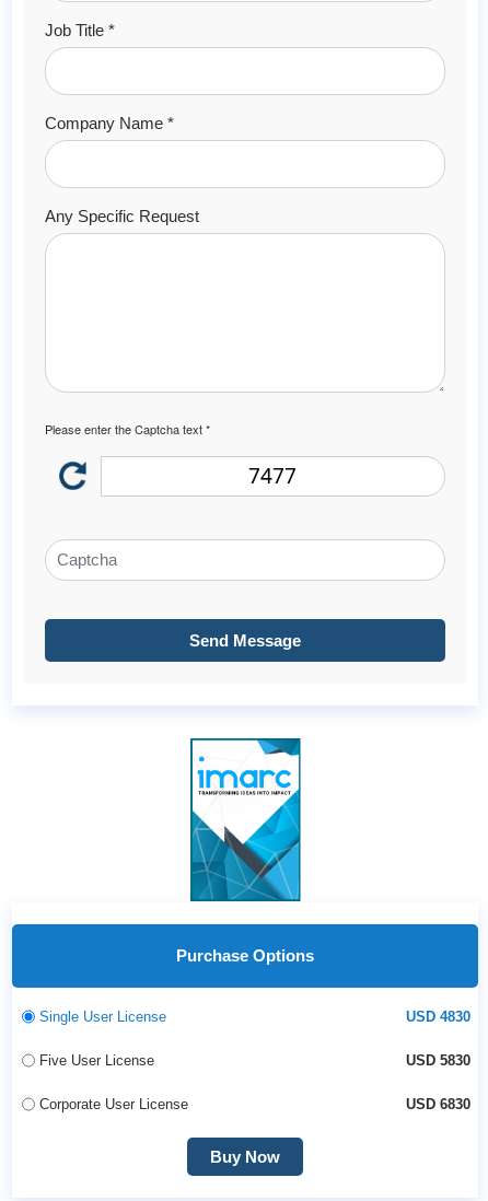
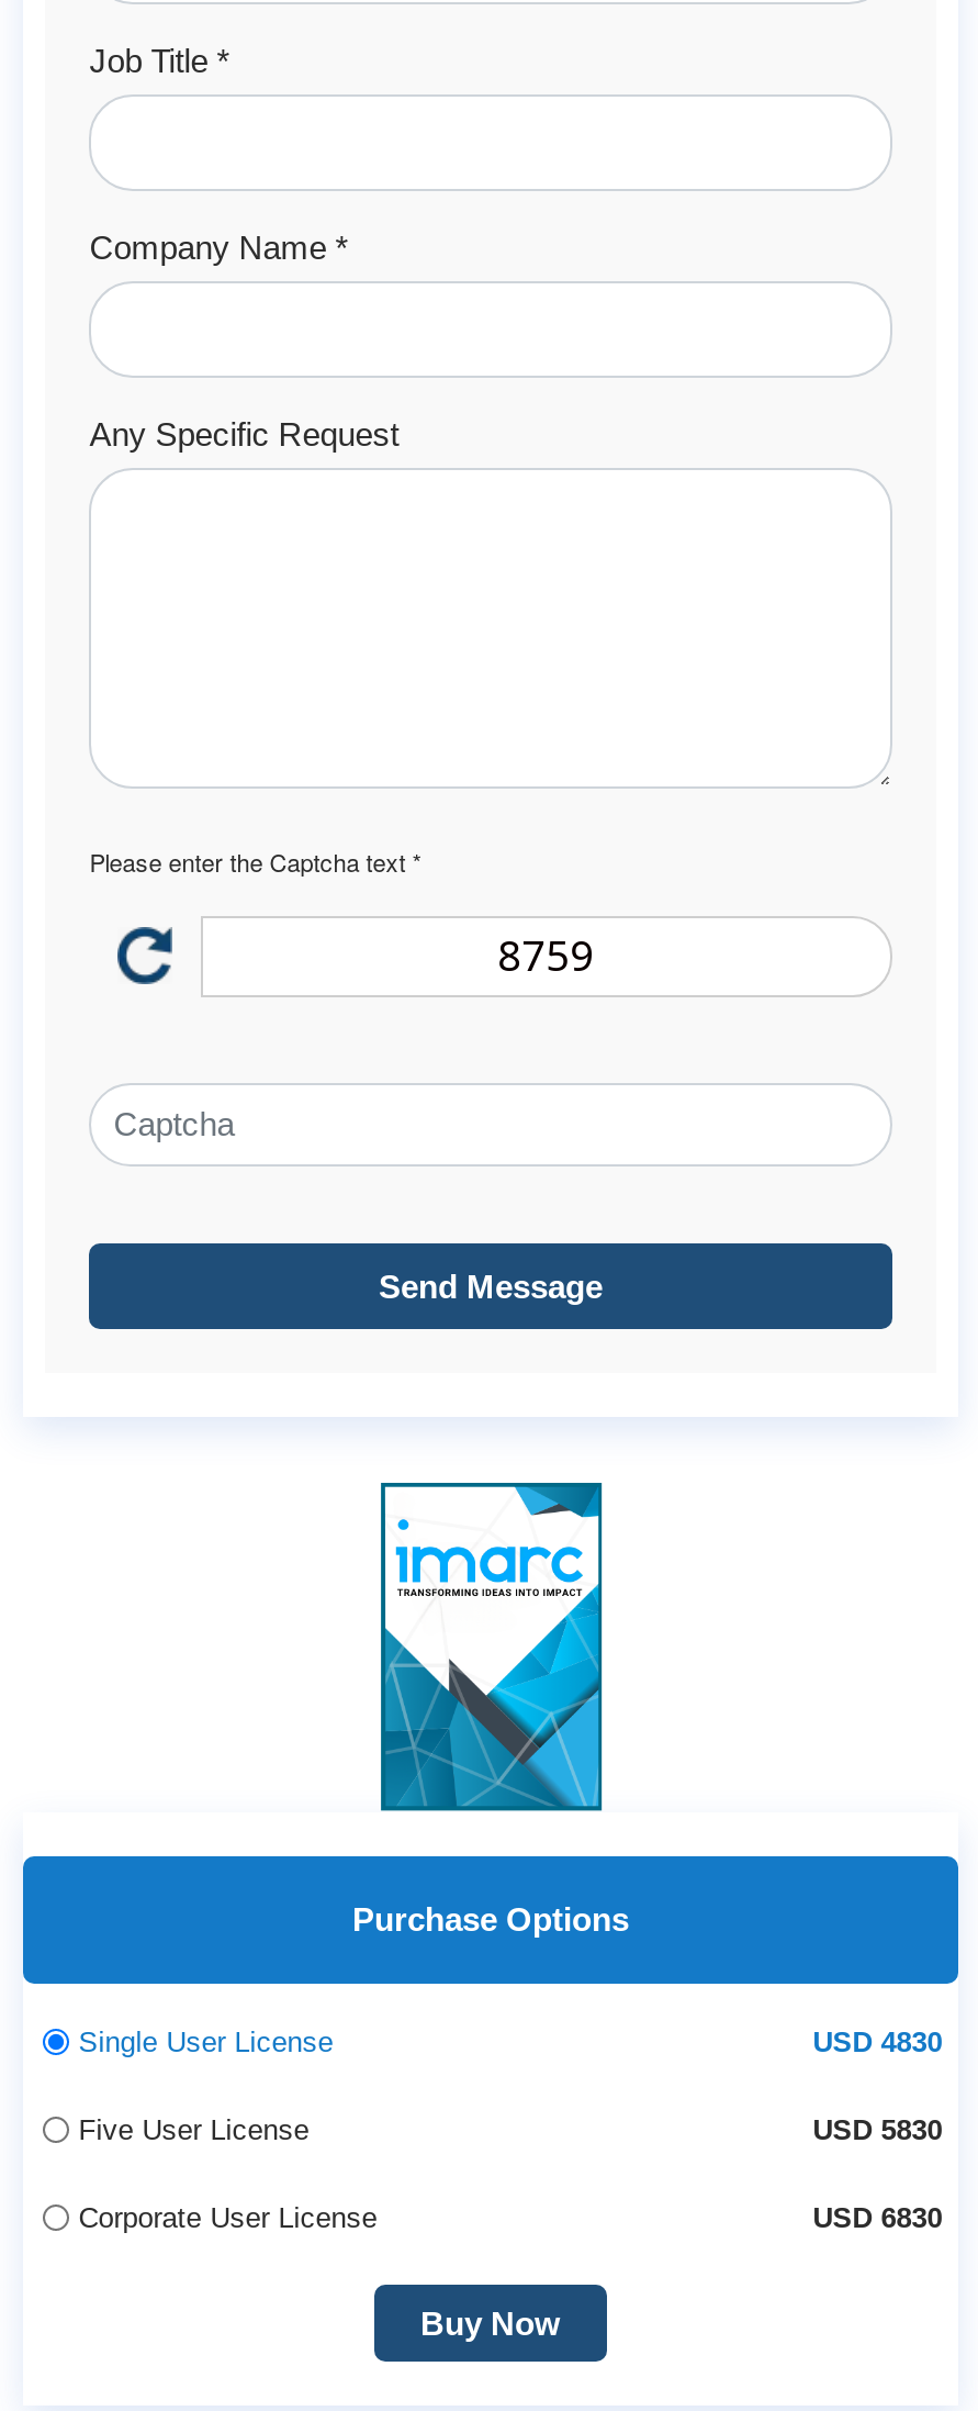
[248,461,297,490] 7477 -> [497,926,594,984] 8759

